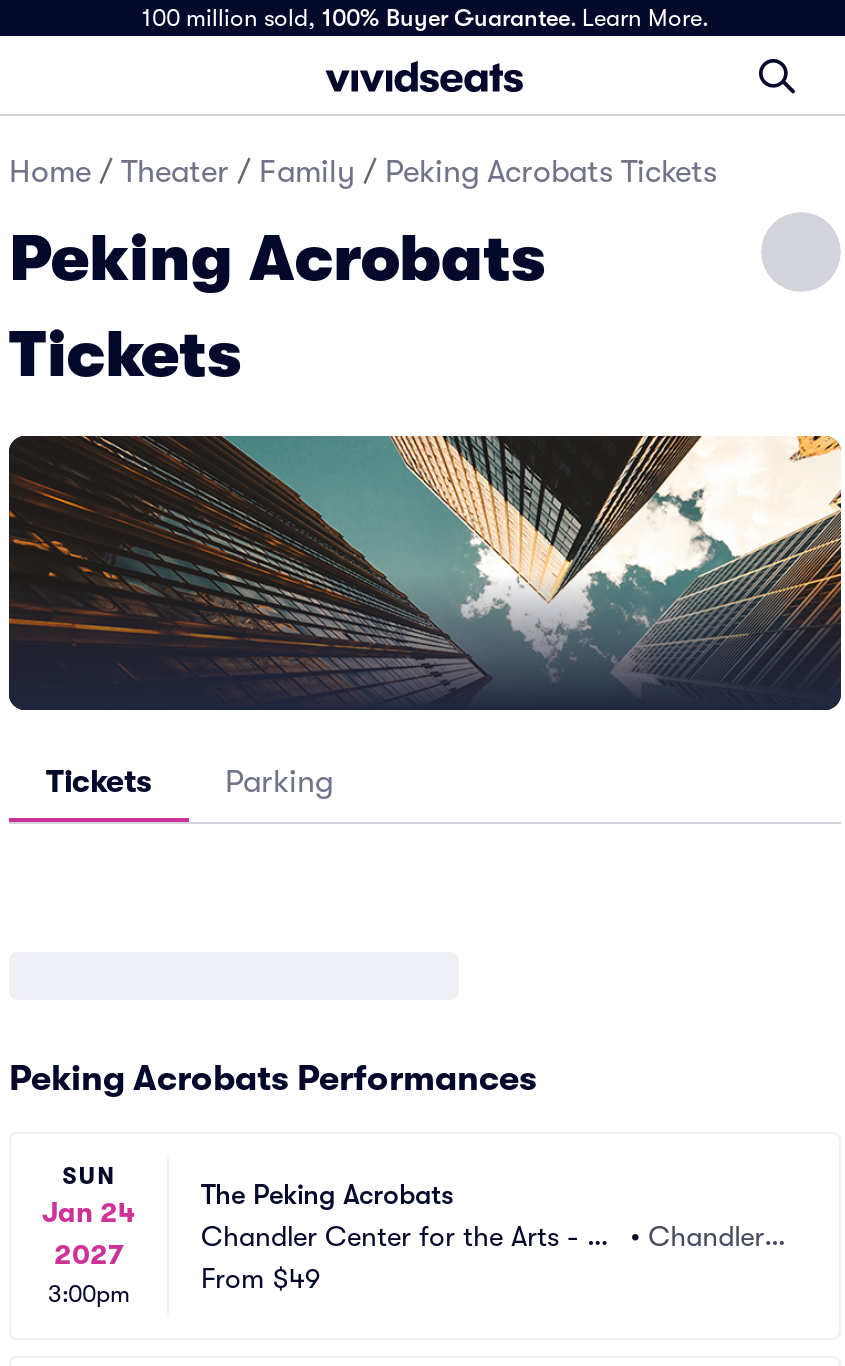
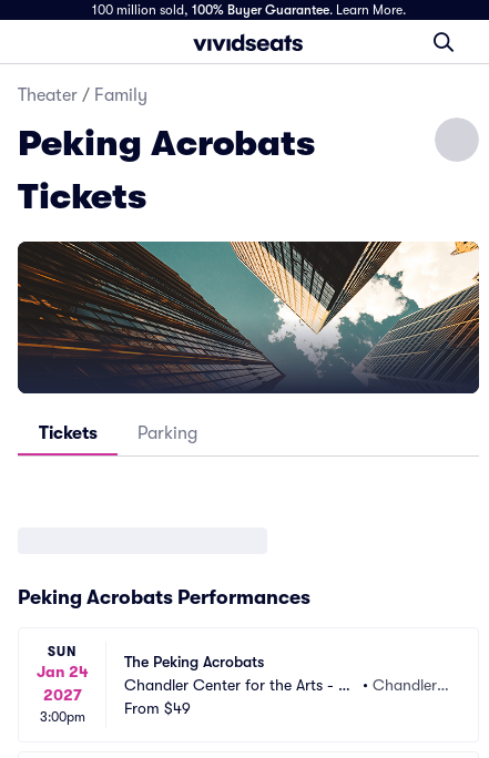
[9,154,717,190] Home / Theater / Family / Peking Acrobats Tickets -> [18,85,147,105] Theater / Family

